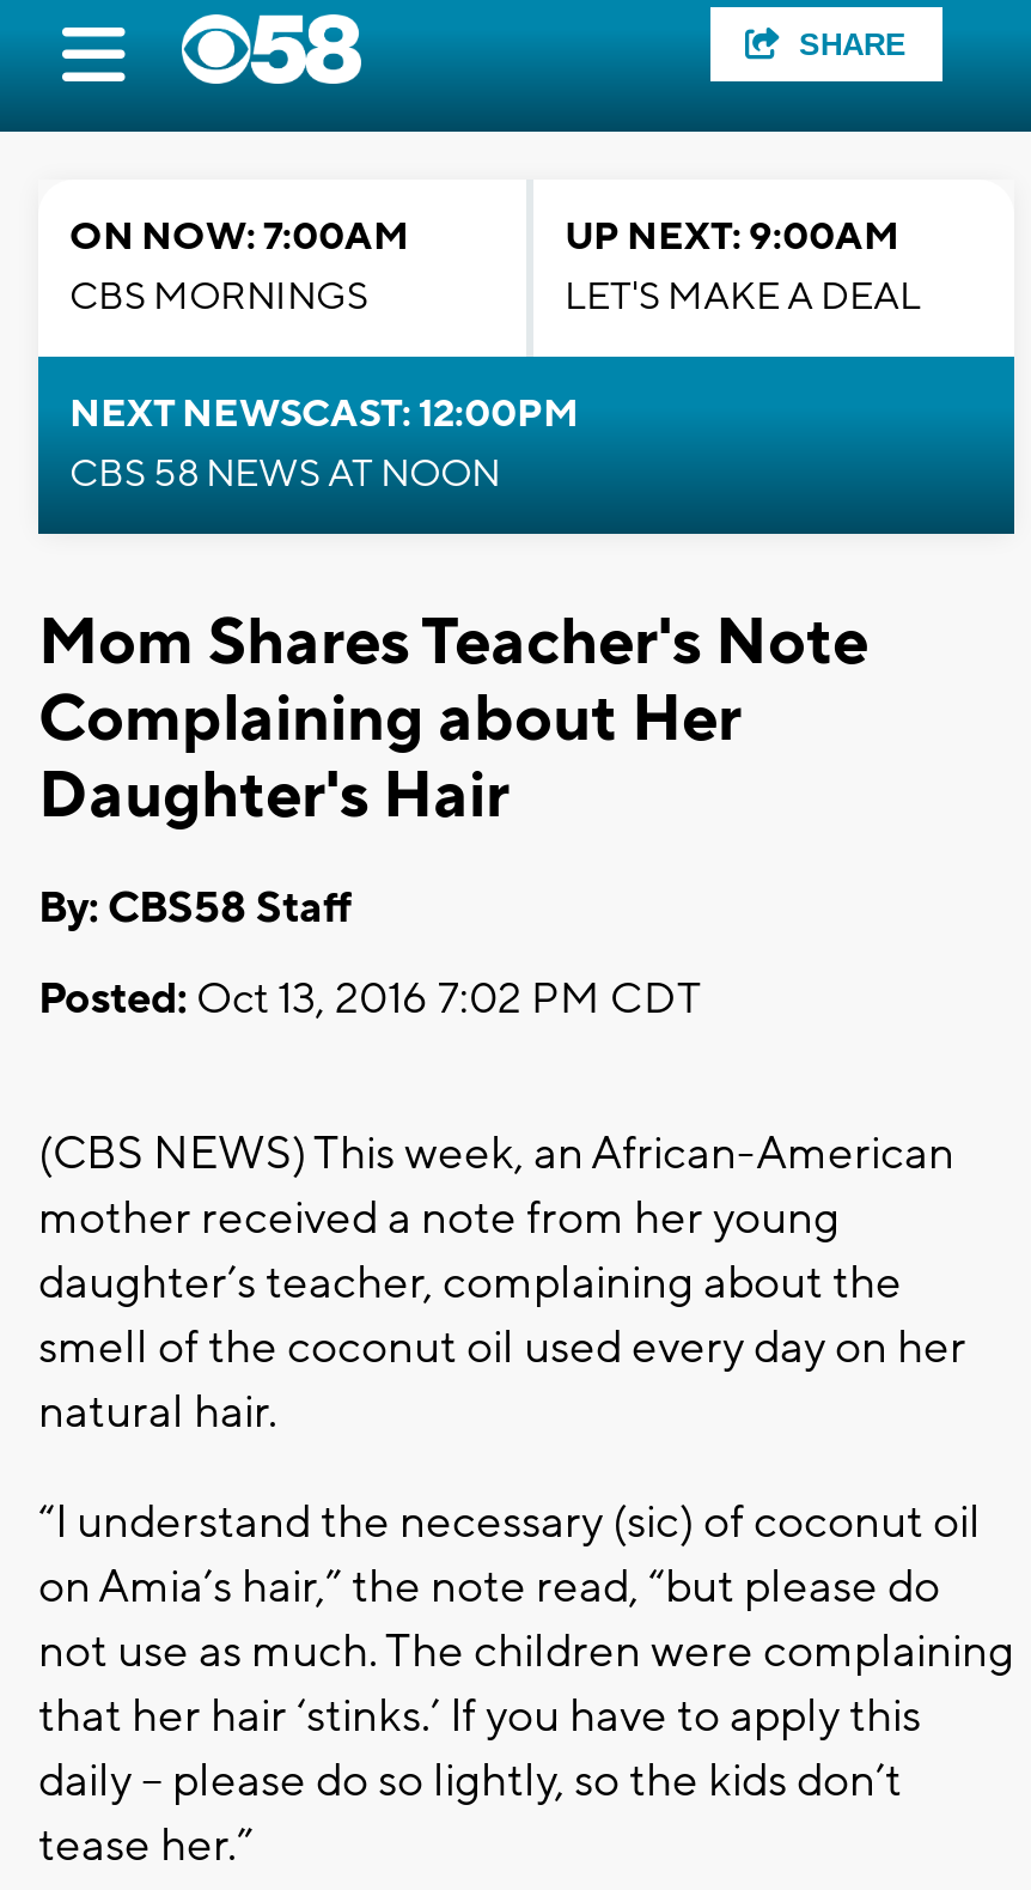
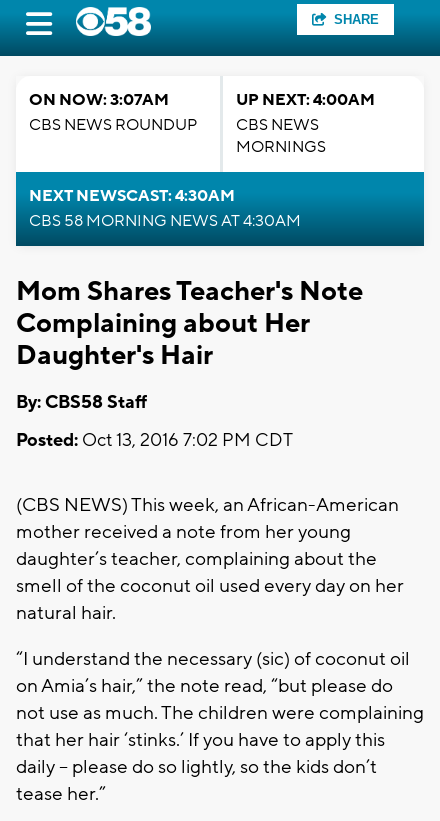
[69,213,409,321] ON NOW: 7:00AM | CBS MORNINGS -> [29,90,197,135] ON NOW: 3:07AM | CBS NEWS ROUNDUP
[565,213,921,321] UP NEXT: 9:00AM | LET'S MAKE A DEAL -> [236,90,375,157] UP NEXT: 4:00AM | CBS NEWS | MORNINGS
[69,390,579,498] NEXT NEWSCAST: 12:00PM | CBS 58 NEWS AT NOON -> [29,186,301,231] NEXT NEWSCAST: 4:30AM | CBS 58 MORNING NEWS AT 4:30AM

